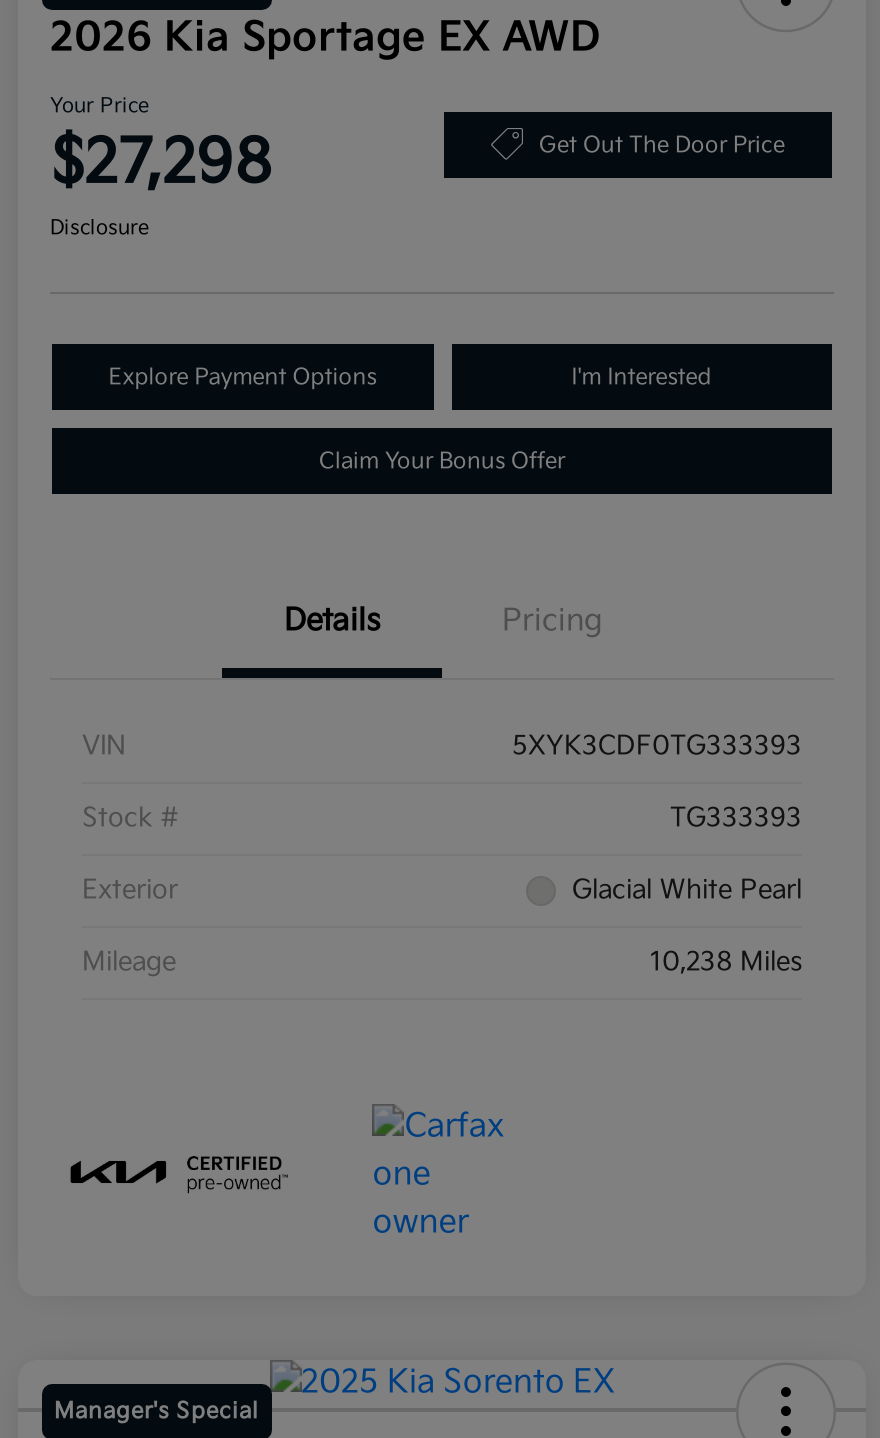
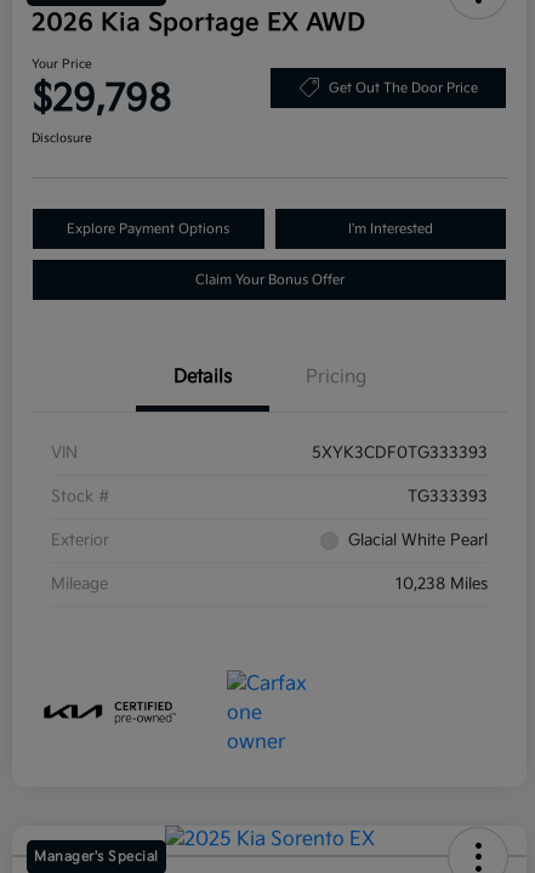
[50,128,272,200] $27,298 -> [32,78,171,122] $29,798

